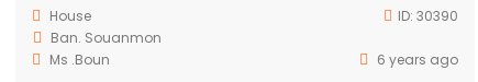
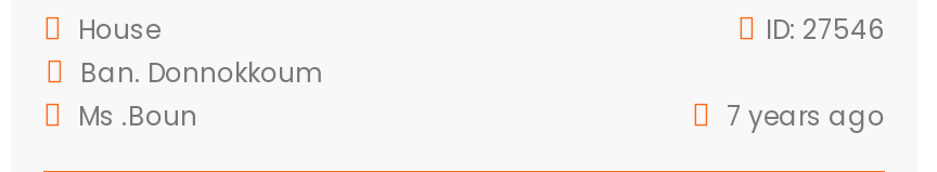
[398,6,458,25] ID: 30390 -> [766,12,885,48] ID: 27546
[51,28,162,47] Ban. Souanmon -> [80,55,323,92] Ban. Donnokkoum
[374,50,458,69] 6 years ago -> [720,98,885,135] 7 years ago

